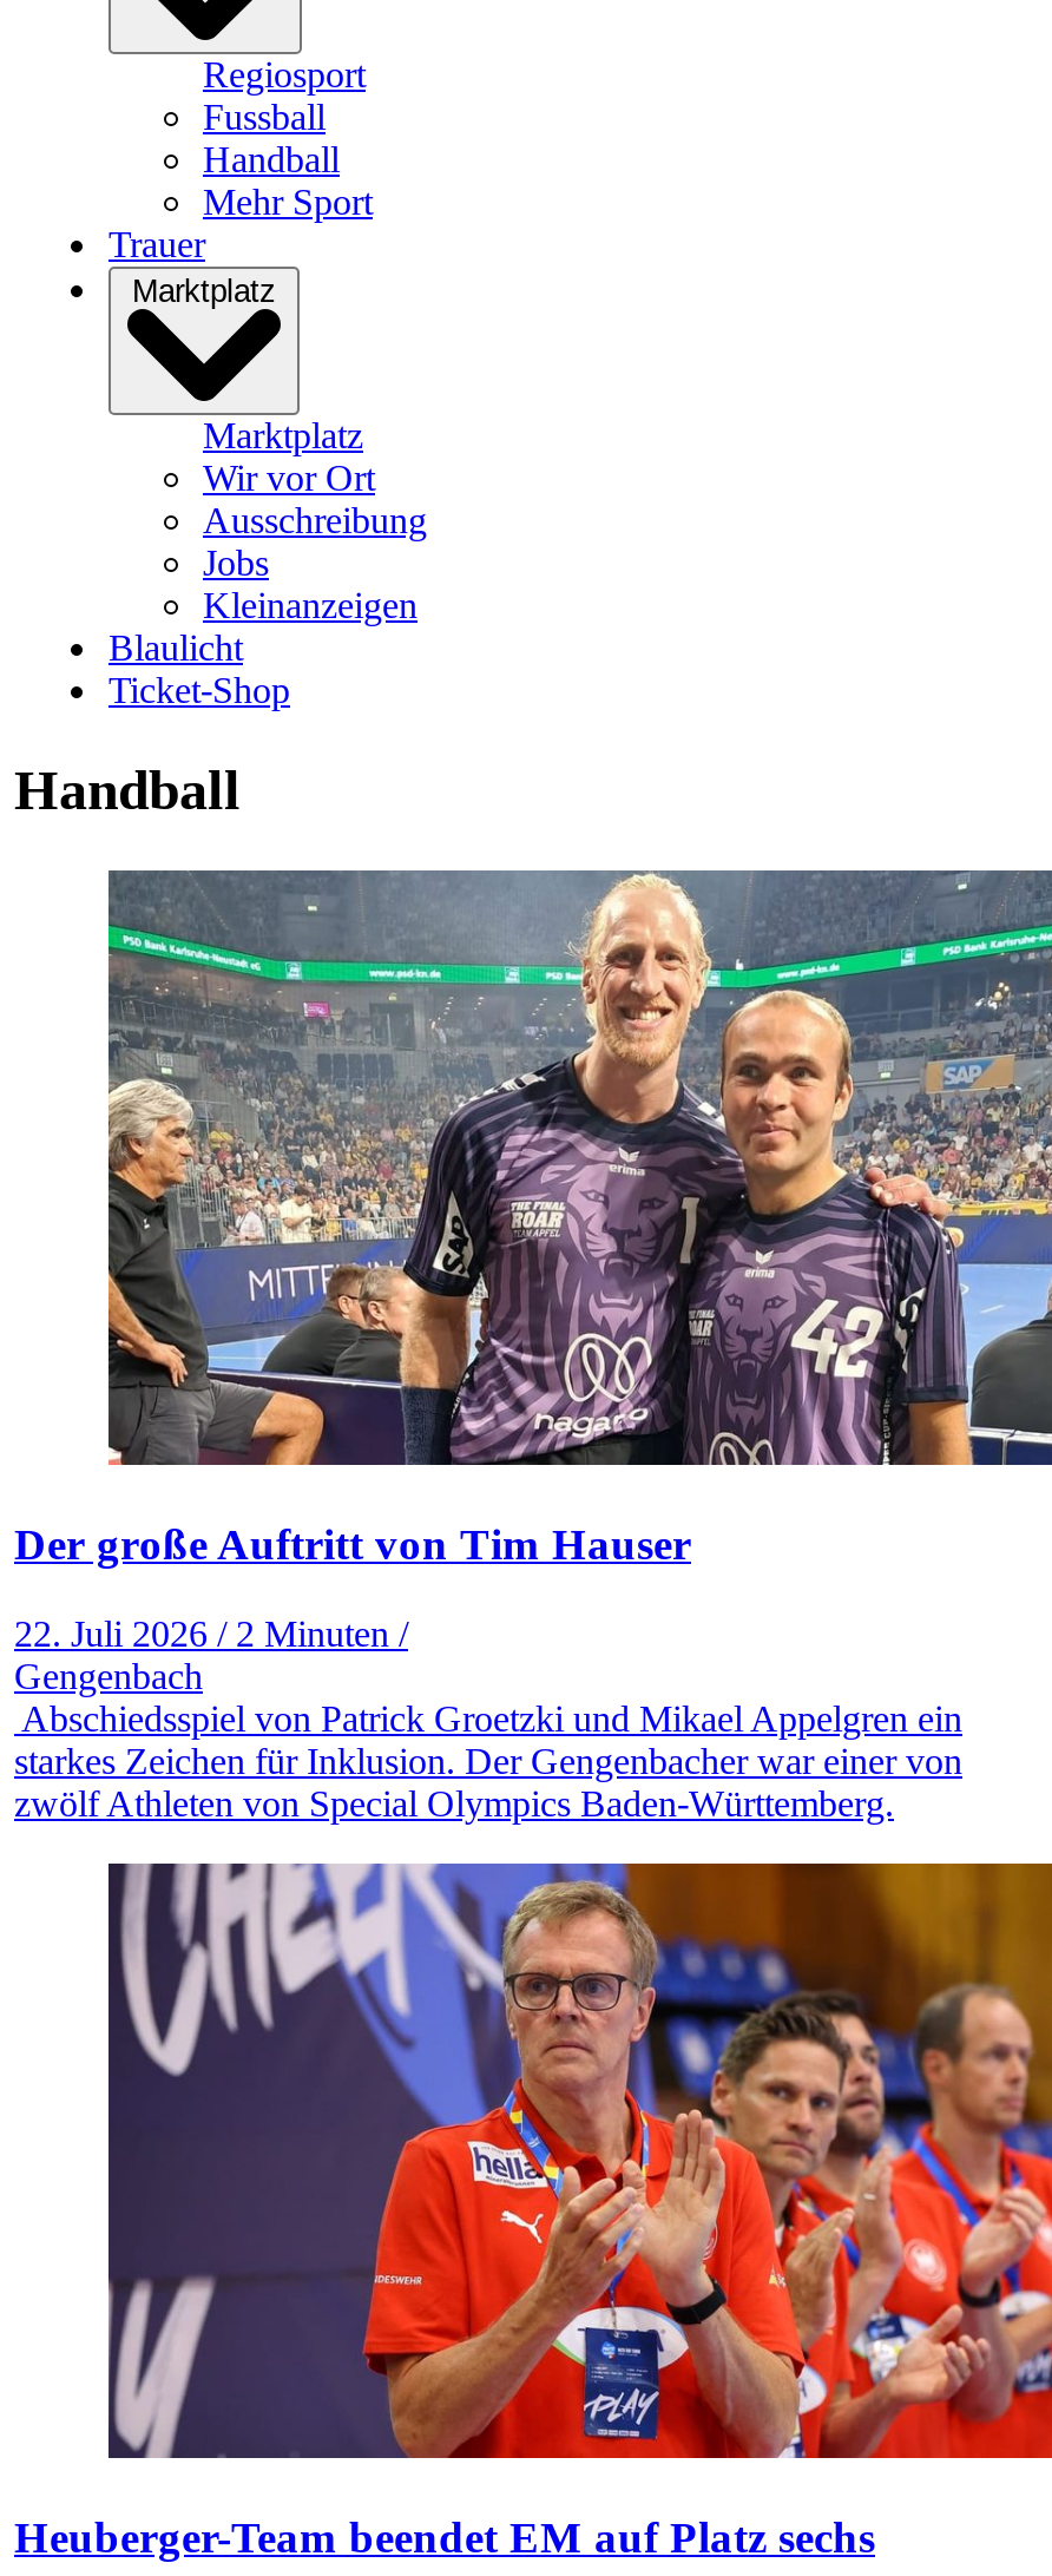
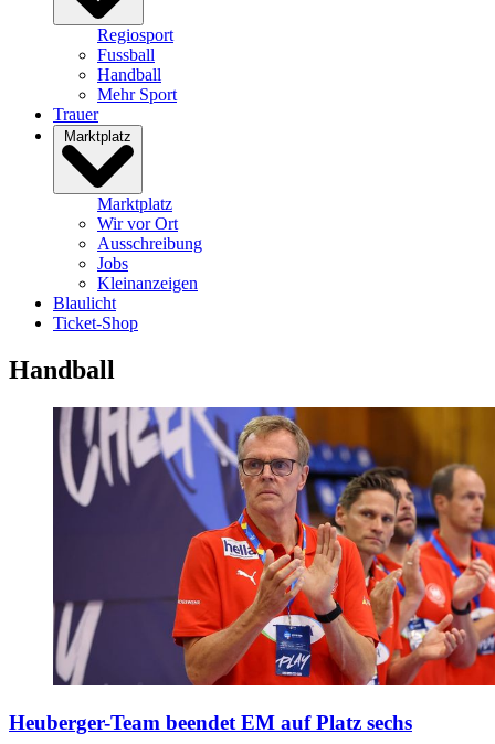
[14,868,1045,1825] [image] | Der große Auftritt von Tim Hauser | 22. Juli 2026 / 2 Minuten / | Gengenbach | Abschiedsspiel von Patrick Groetzki und Mikael Appelgren ein | starkes Zeichen für Inklusion. Der Gengenbacher war einer von | zwölf Athleten von Special Olympics Baden-Württemberg. -> none

